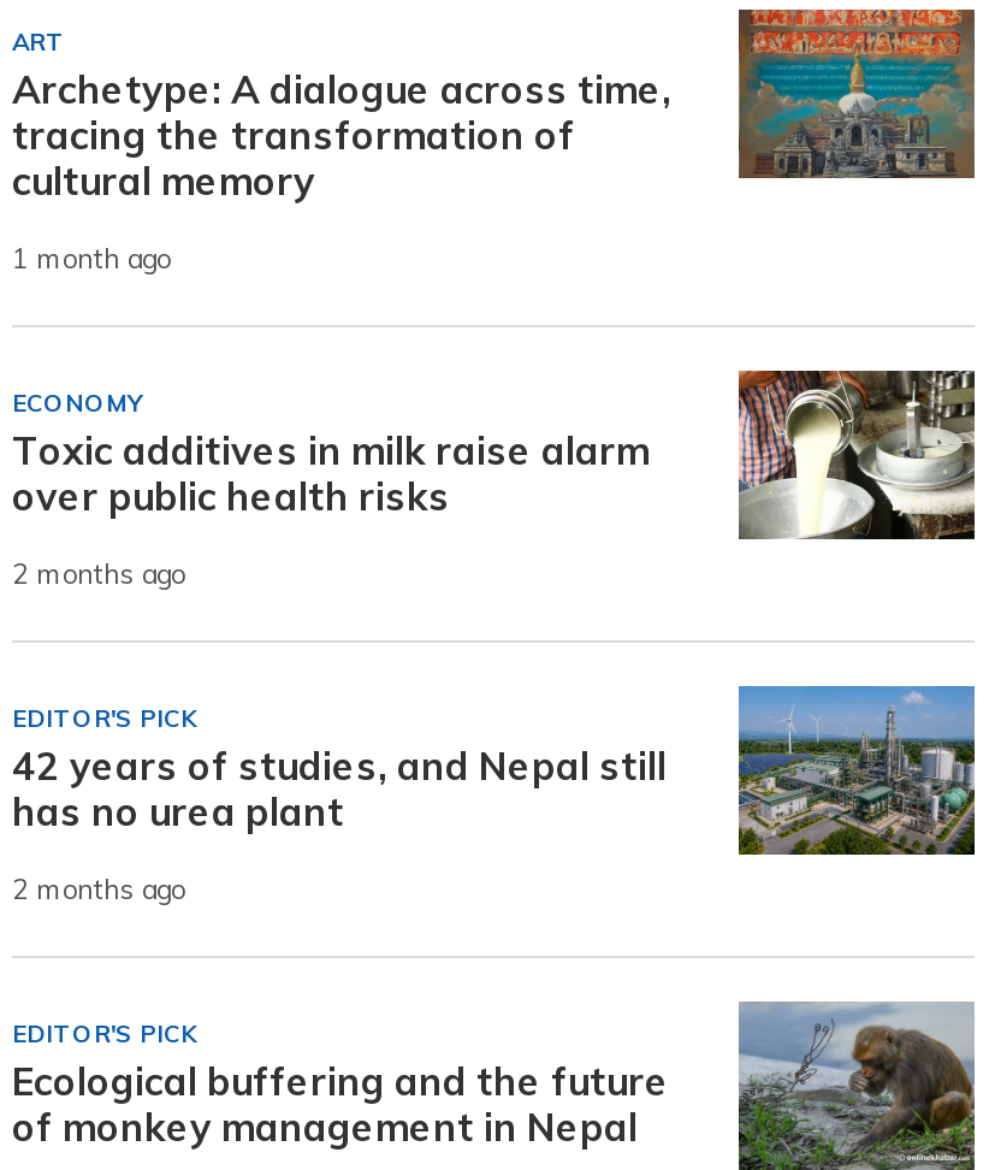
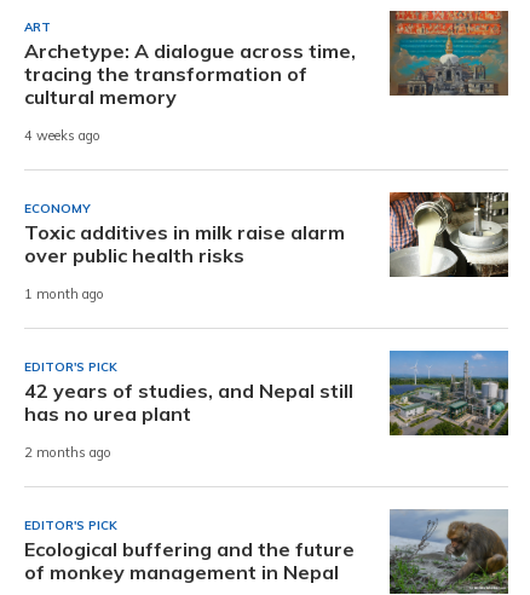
[12,241,171,274] 1 month ago -> [24,128,100,145] 4 weeks ago
[12,556,185,590] 2 months ago -> [24,286,104,303] 1 month ago

